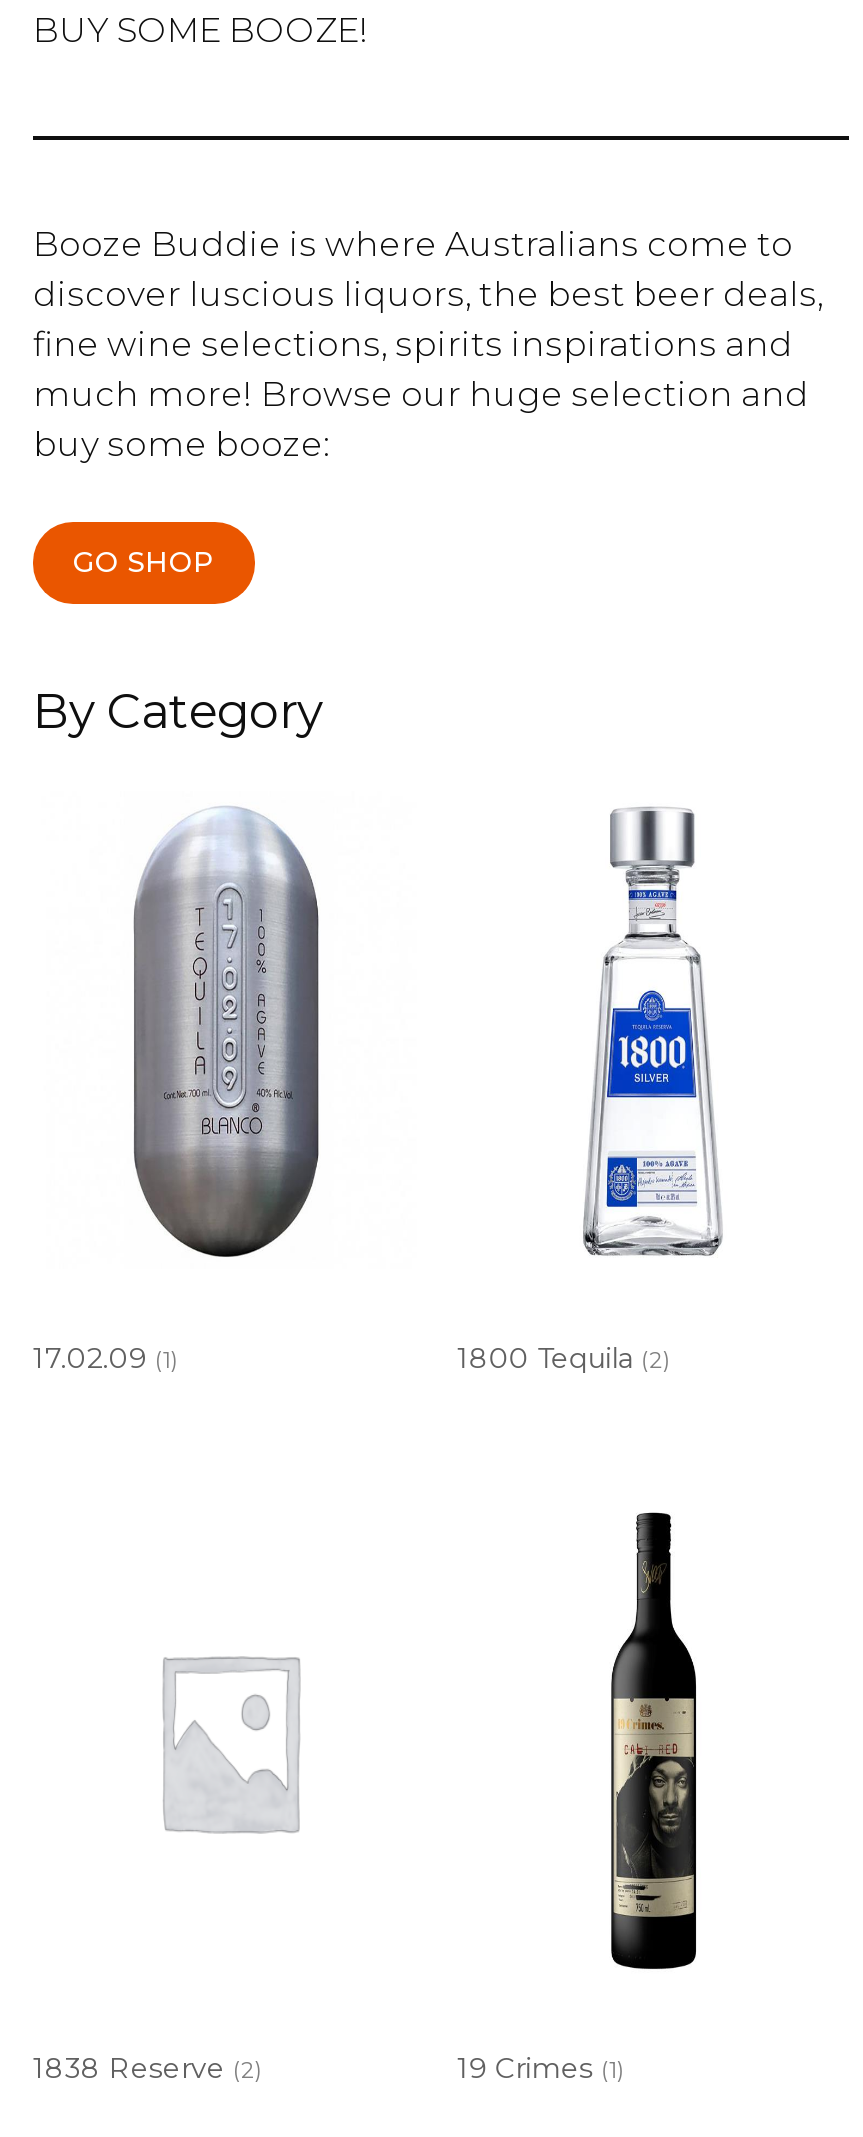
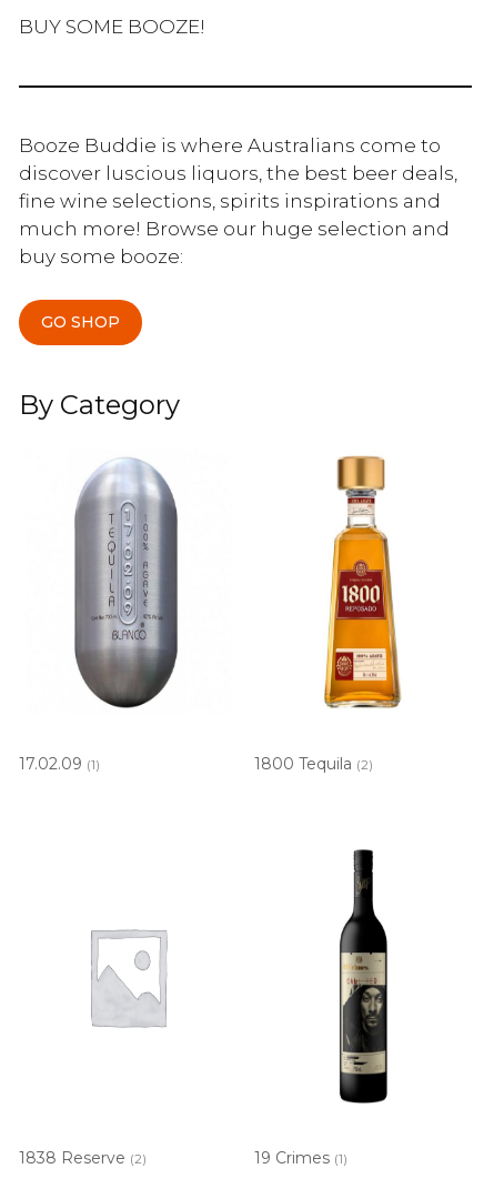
[583,804,721,1256] [image] -> [324,455,401,708] [image]

